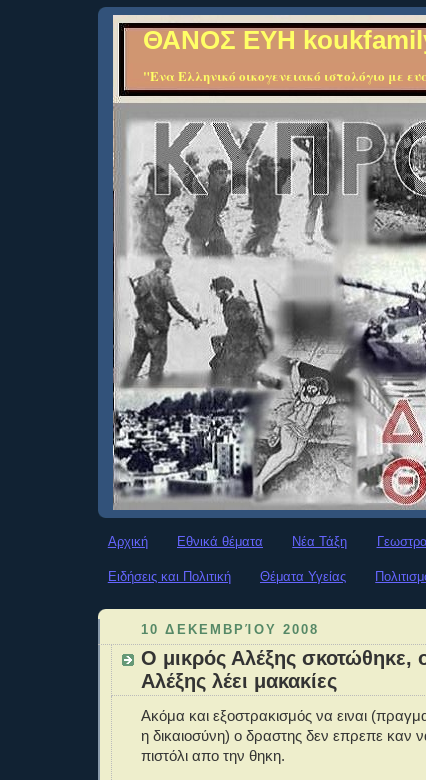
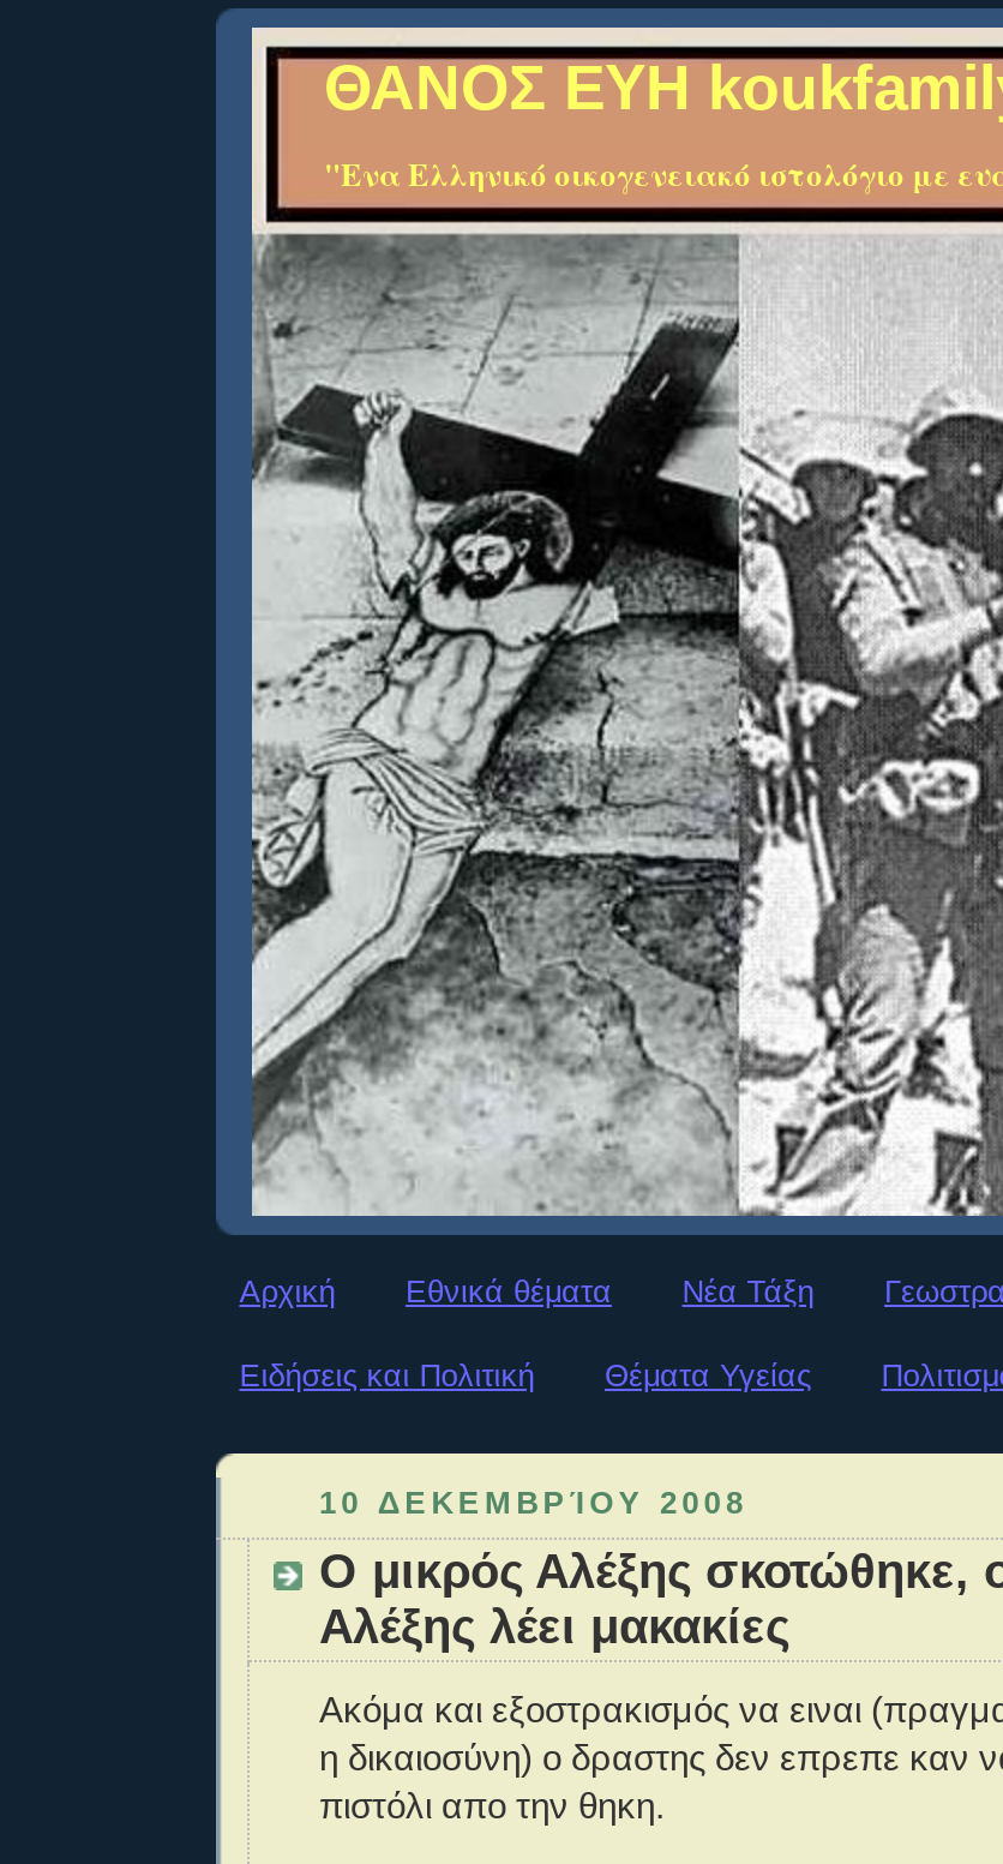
[112,101,423,510] [image] -> [250,232,996,1216] [image]

